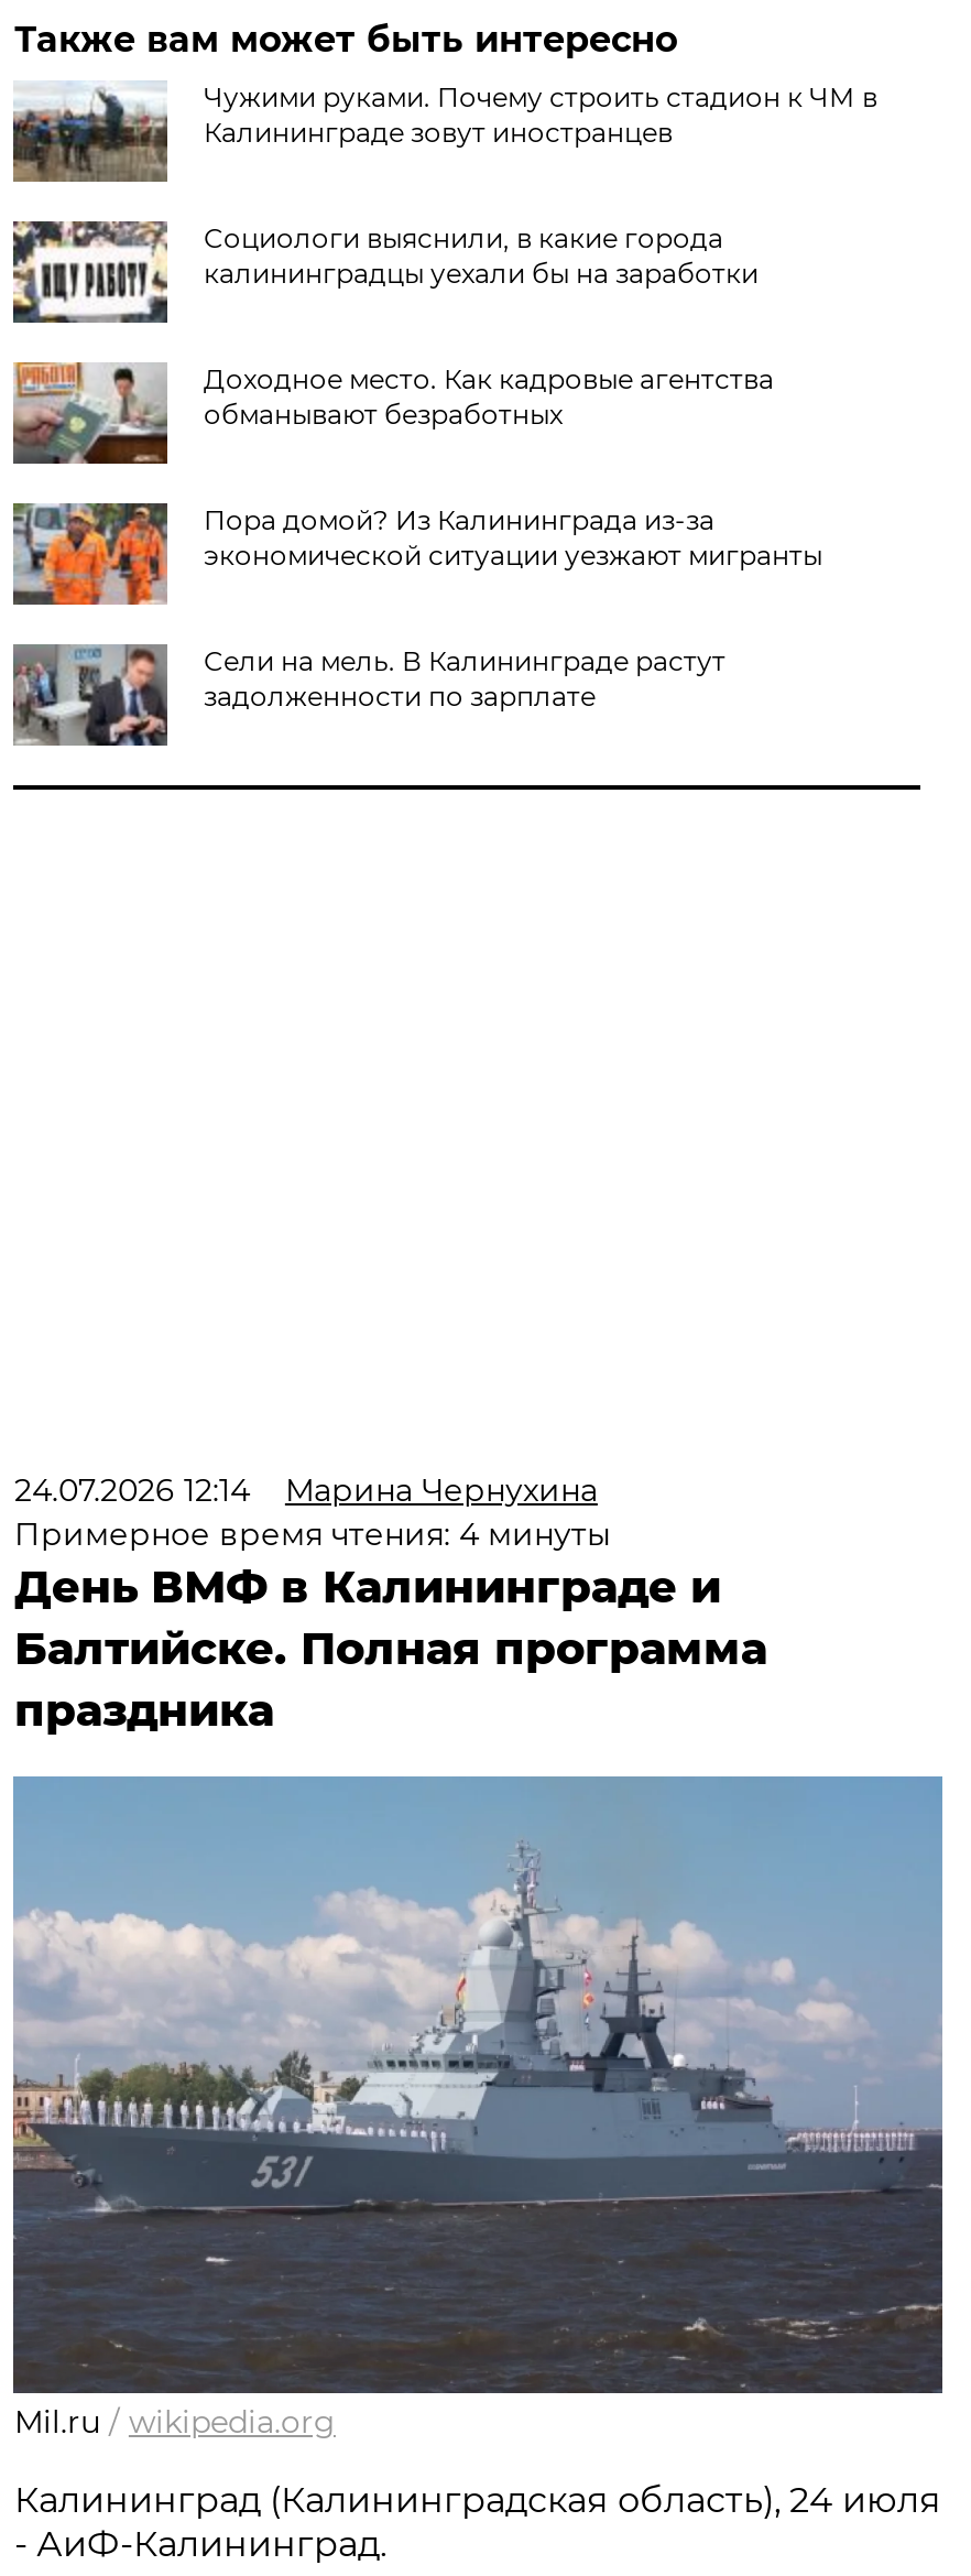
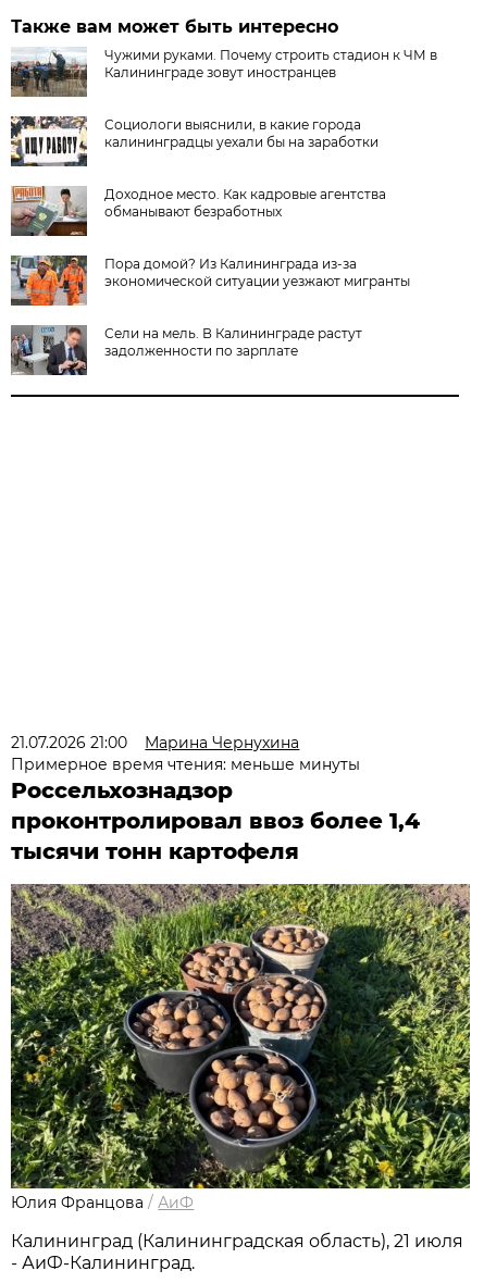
[14,1470,598,1510] 24.07.2026 12:14 Марина Чернухина -> [11,733,300,752] 21.07.2026 21:00 Марина Чернухина
[14,1514,767,1737] Примерное время чтения: 4 минуты | День ВМФ в Калининграде и | Балтийске. Полная программа | праздника -> [11,754,420,864] Примерное время чтения: меньше минуты | Россельхознадзор | проконтролировал ввоз более 1,4 | тысячи тонн картофеля
[11,1774,945,2441] [image] | Mil.ru / wikipedia.org -> [10,883,471,1212] [image] | Юлия Францова / АиФ
[14,2479,941,2521] Калининград (Калининградская область), 24 июля -> [11,1231,464,1251] Калининград (Калининградская область), 21 июля

